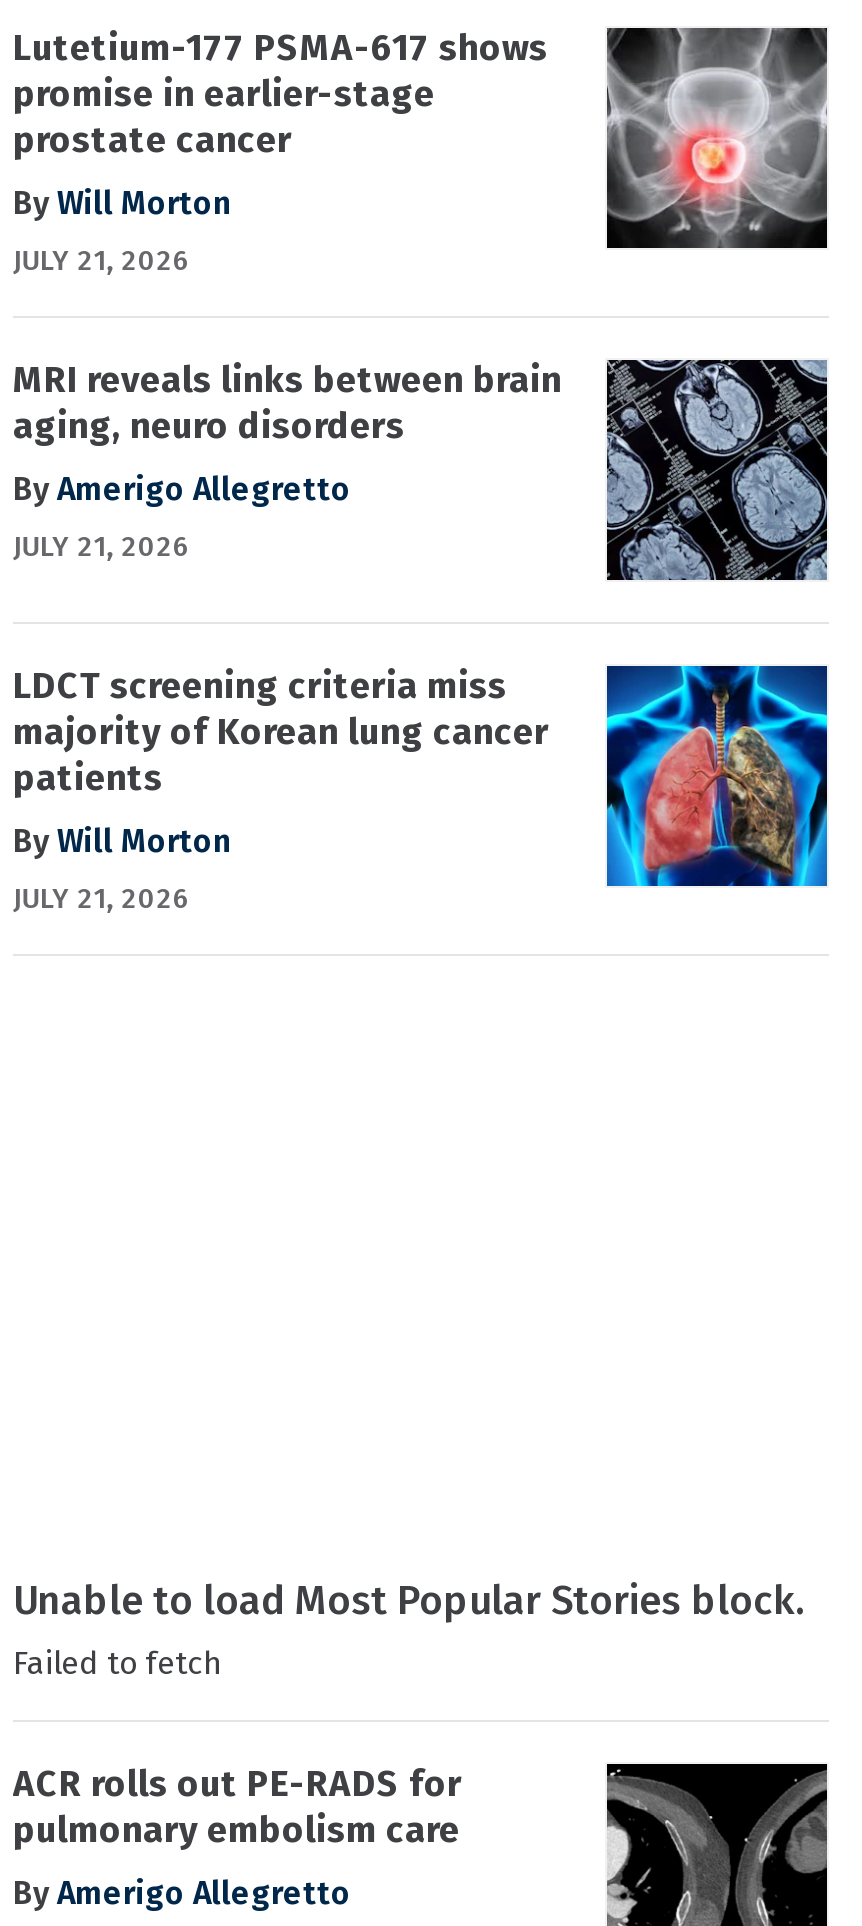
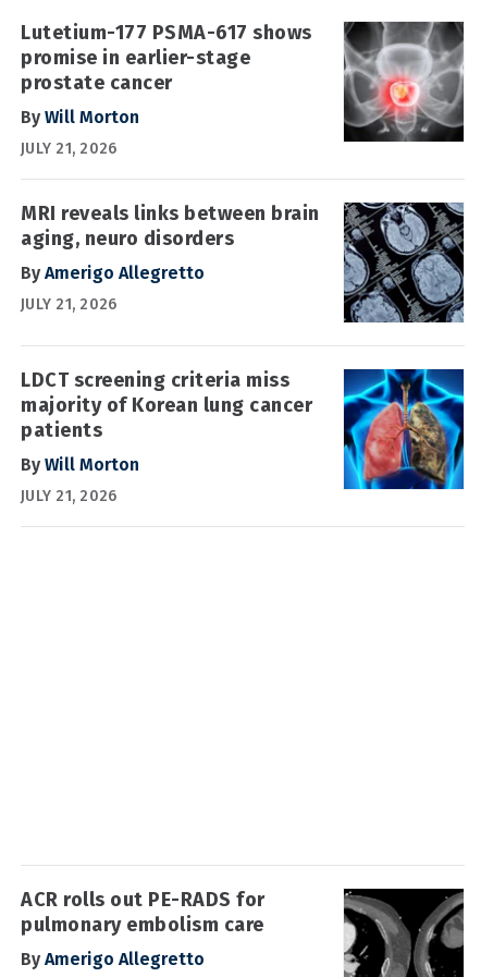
[13,1576,803,1682] Unable to load Most Popular Stories block. | Failed to fetch -> none

